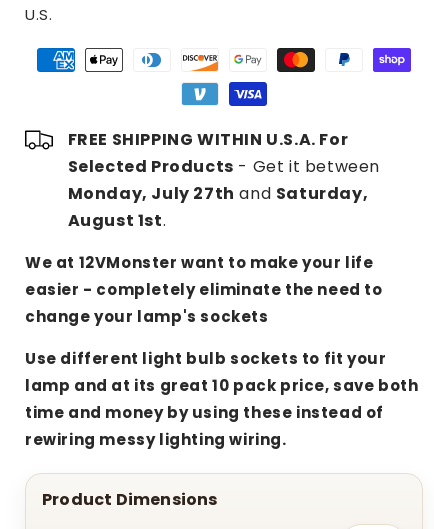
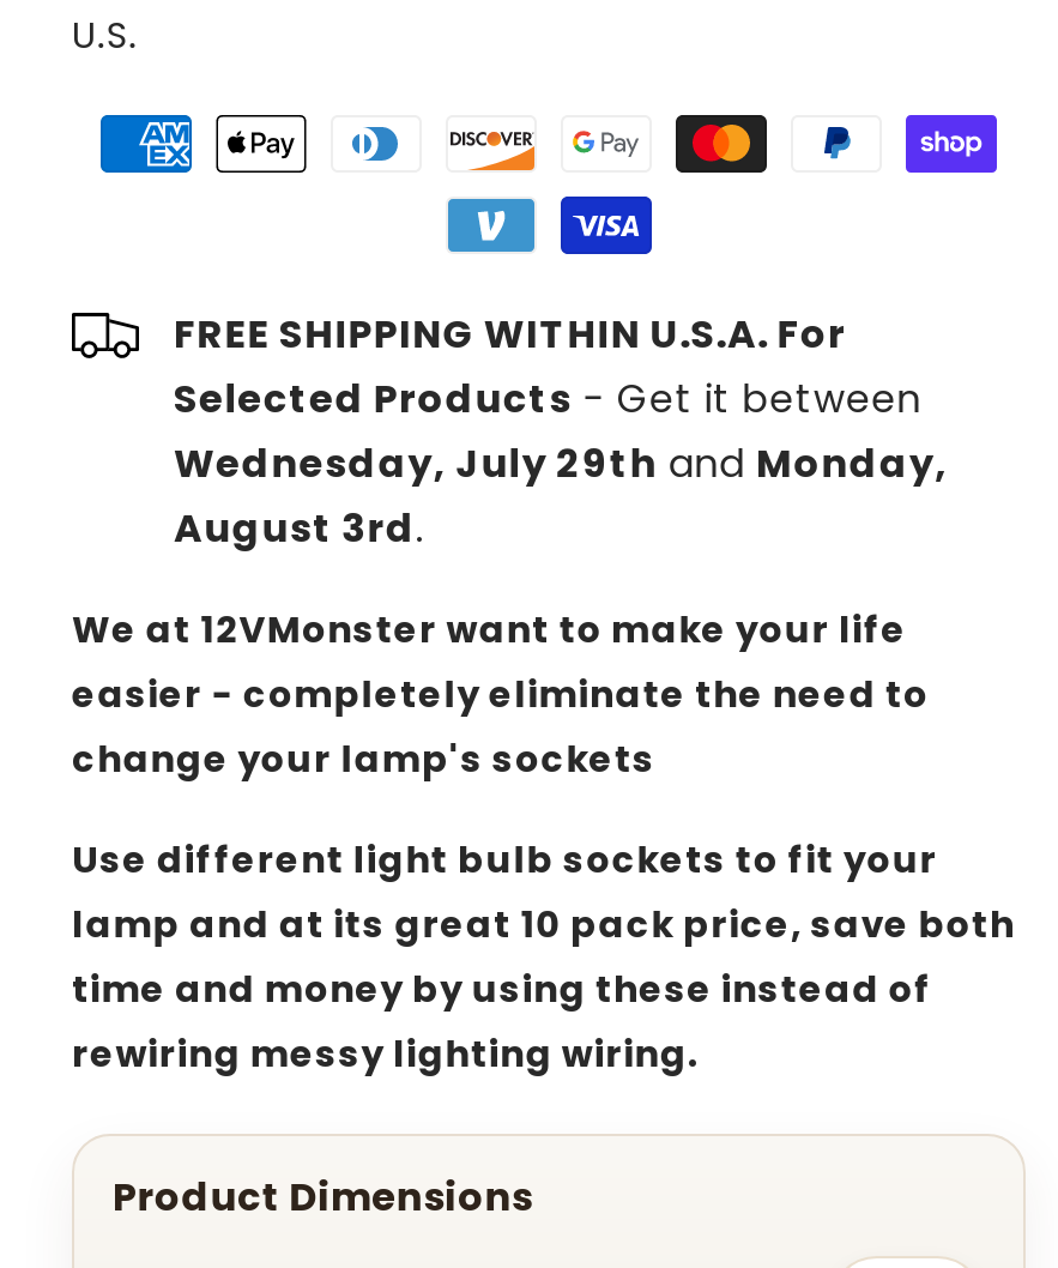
[67,182,368,205] Monday, July 27th and Saturday, -> [174,436,948,492] Wednesday, July 29th and Monday,
[67,209,166,232] August 1st. -> [174,501,424,556] August 3rd.

